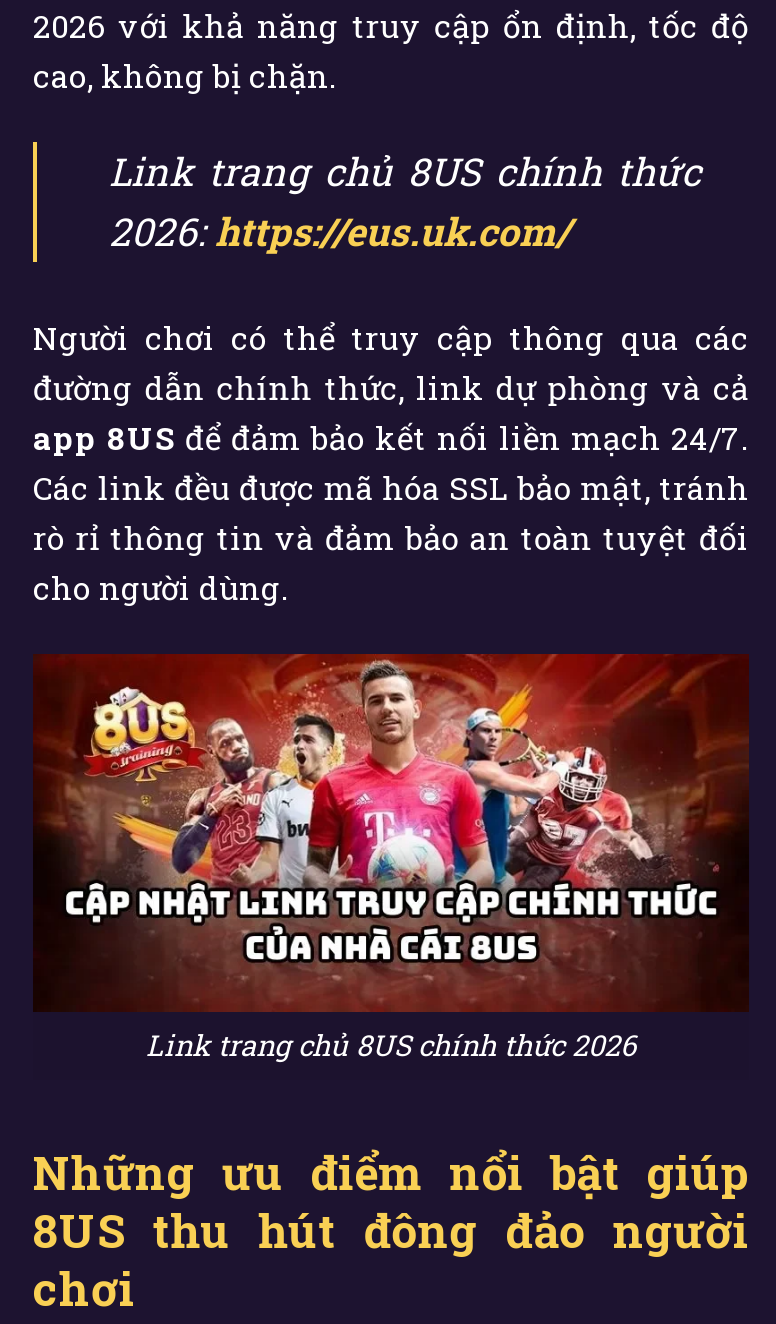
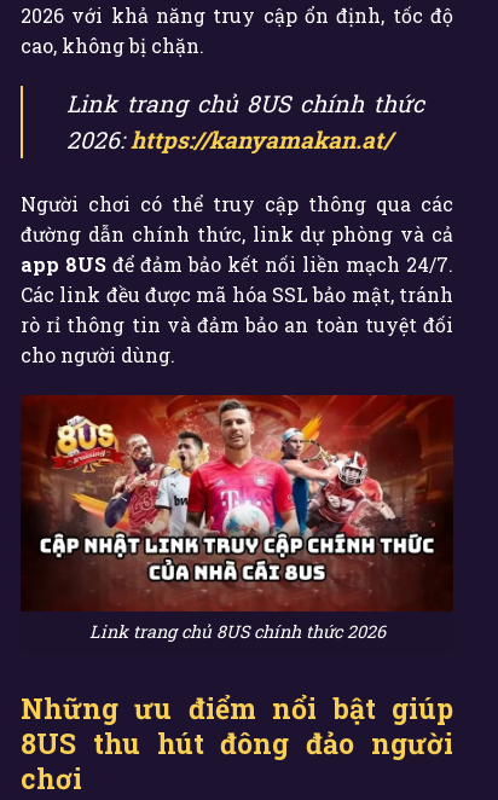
[109,206,569,256] 2026:https://eus.uk.com/ -> [66,124,392,154] 2026:https://kanyamakan.at/

